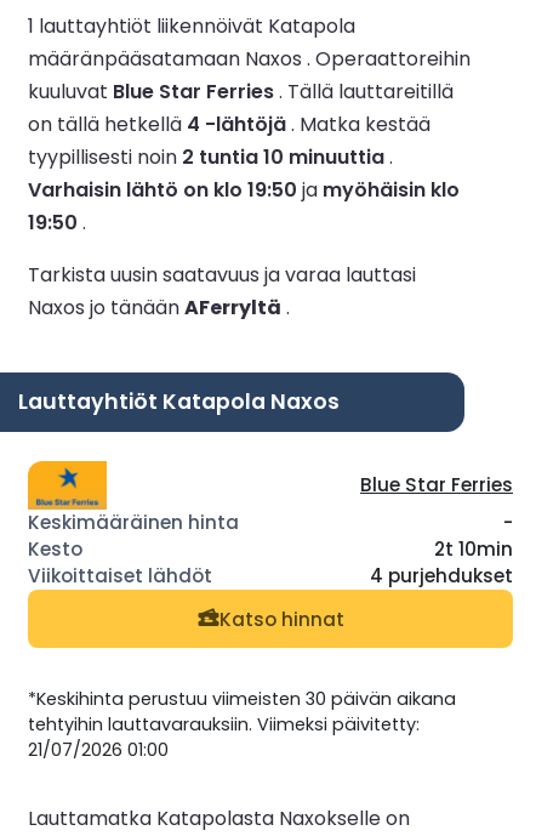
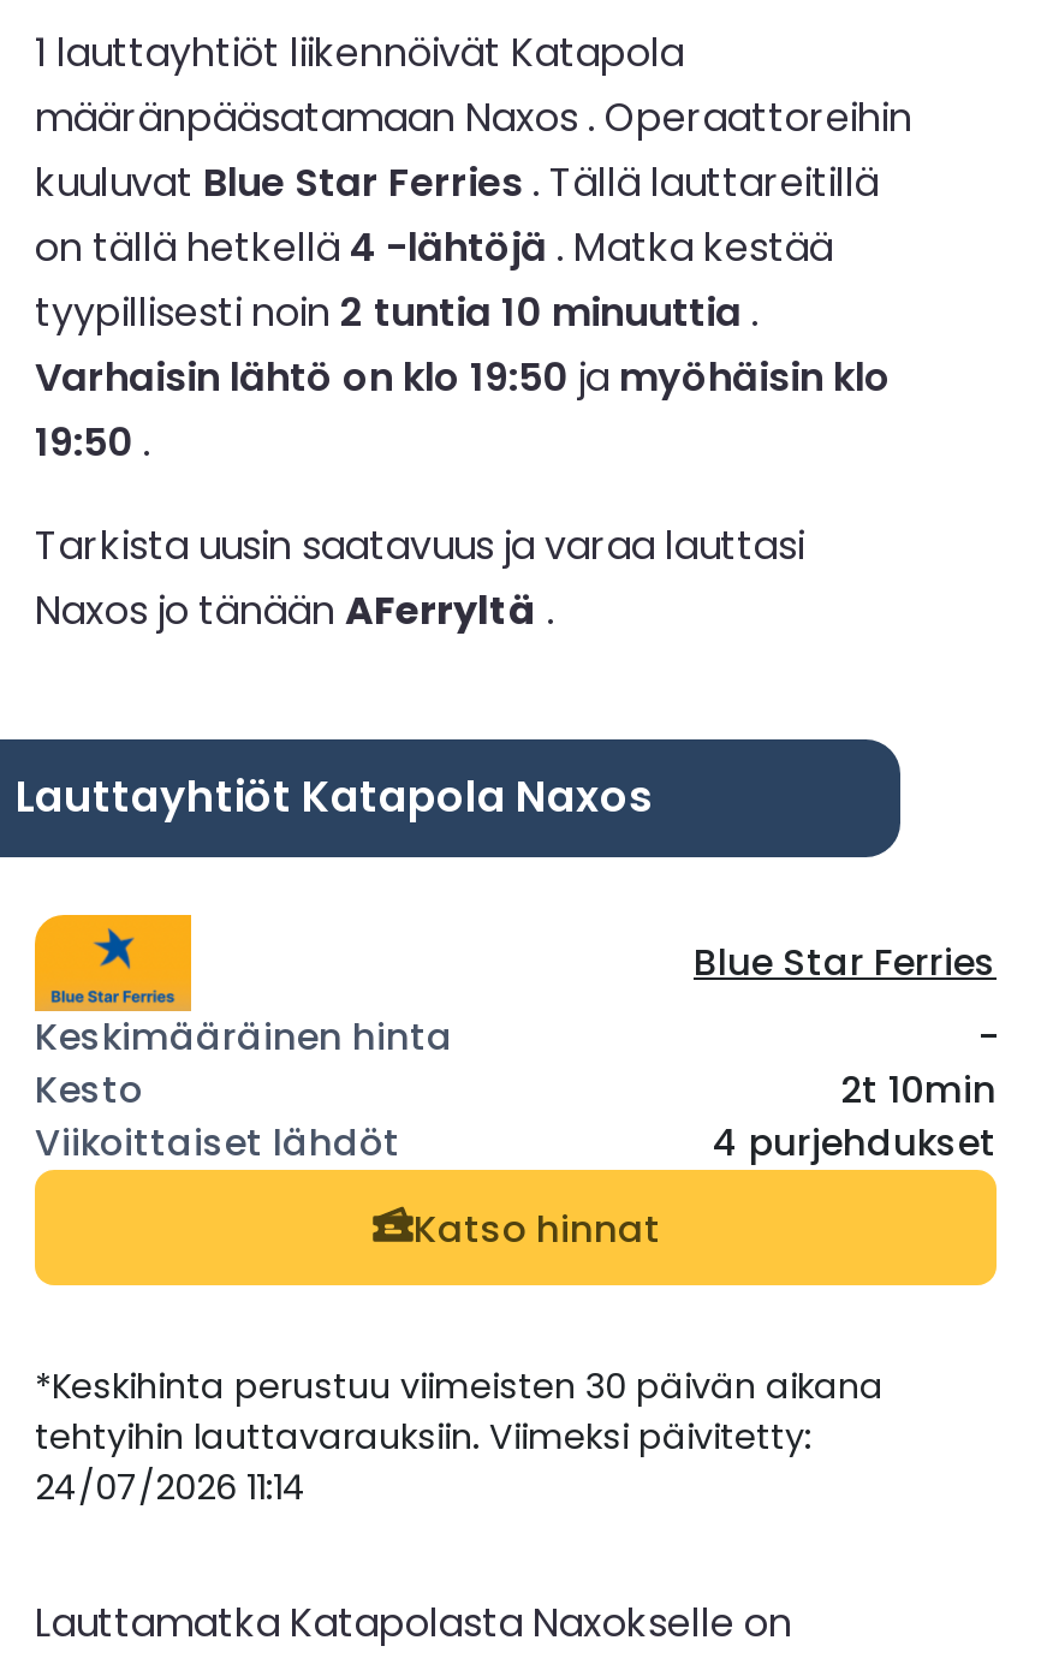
[28,738,169,762] 21/07/2026 01:00 -> [35,1464,307,1512] 24/07/2026 11:14

